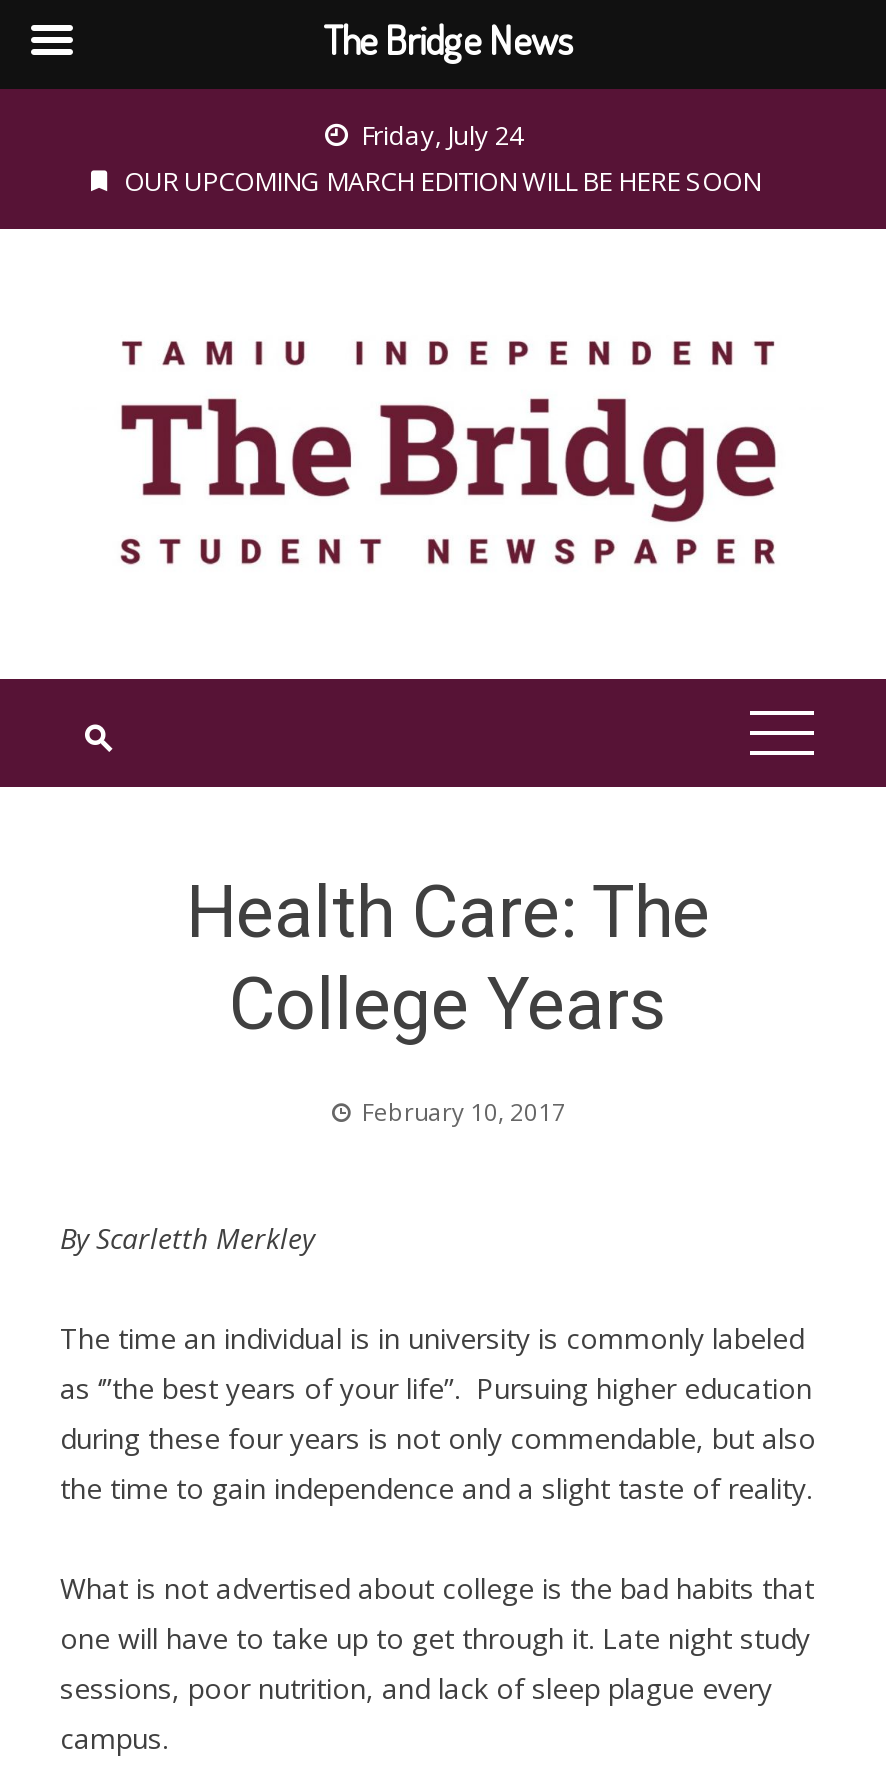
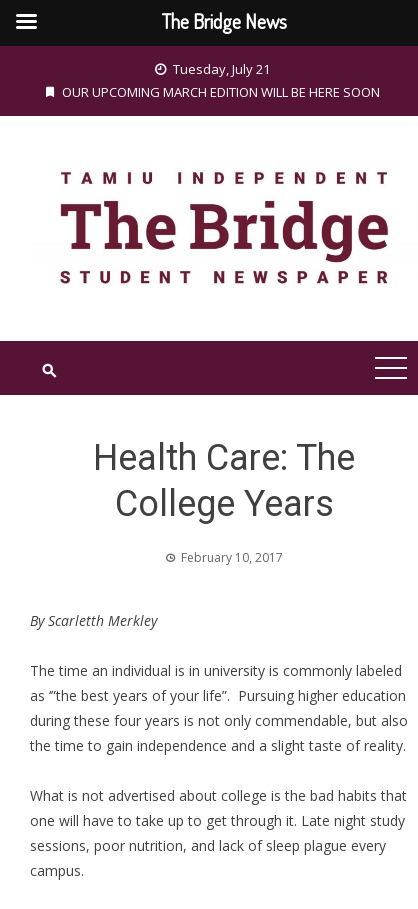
[361,117,523,153] Friday, July 24 -> [172,60,269,78] Tuesday, July 21

